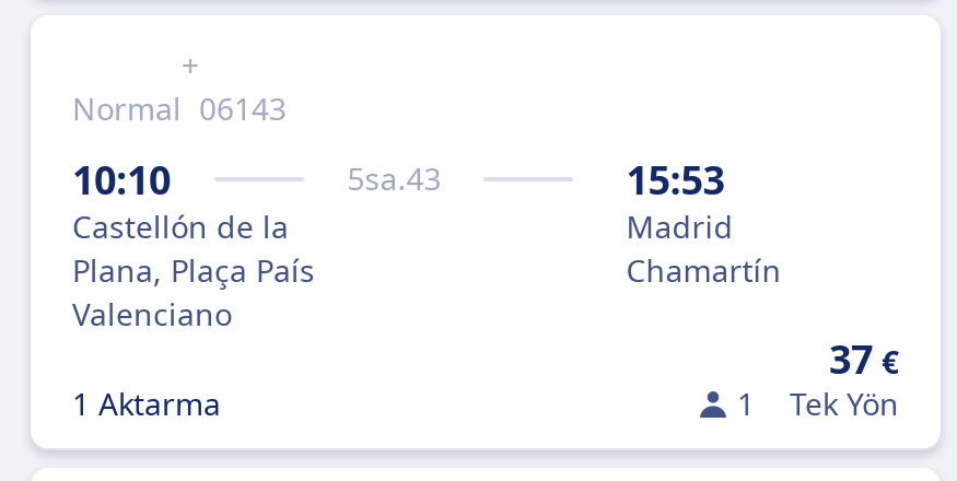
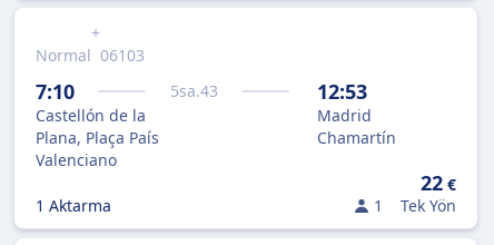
[72,87,287,129] Normal 06143 -> [36,45,145,66] Normal 06103
[72,153,171,206] 10:10 -> [36,78,75,105] 7:10
[626,153,725,206] 15:53 -> [317,78,367,105] 12:53
[829,332,899,385] 37 € -> [421,169,456,196] 22 €

